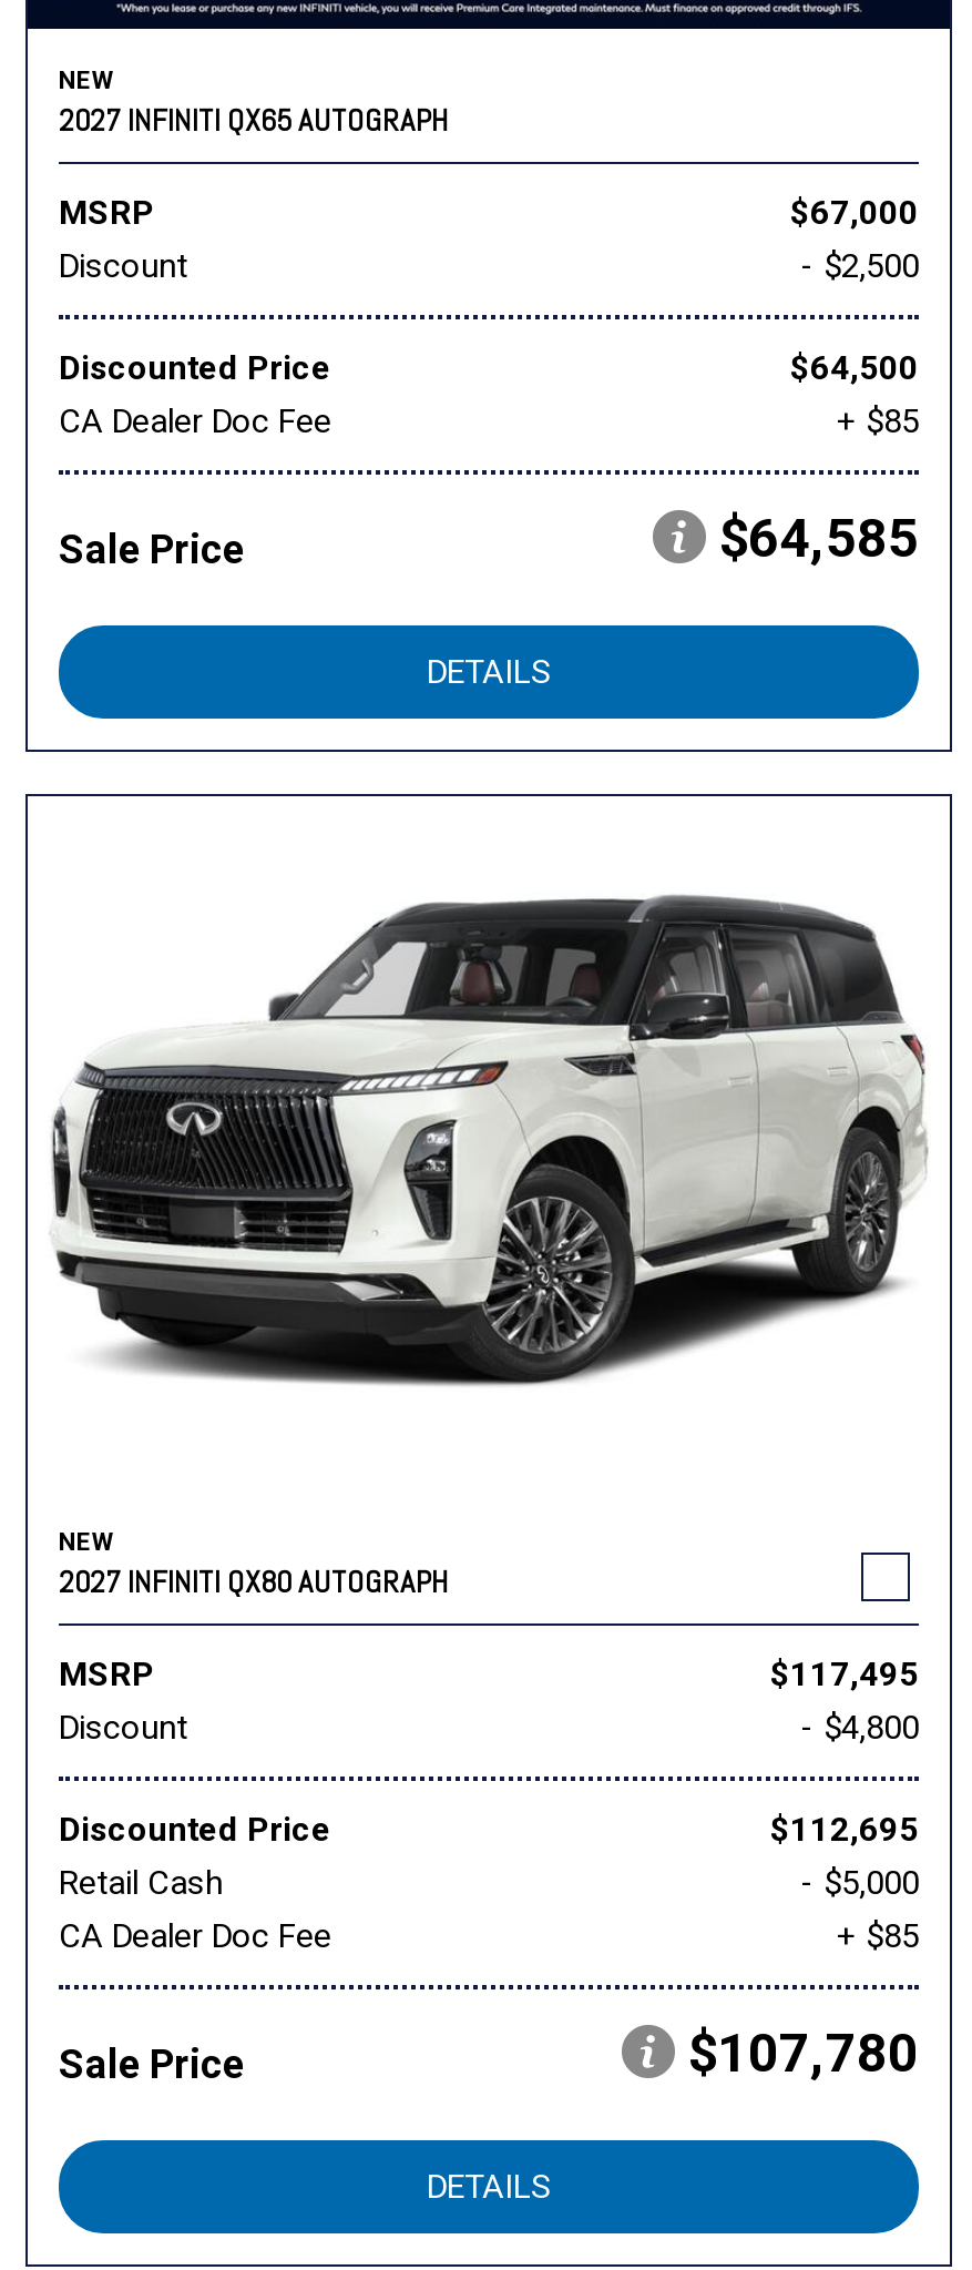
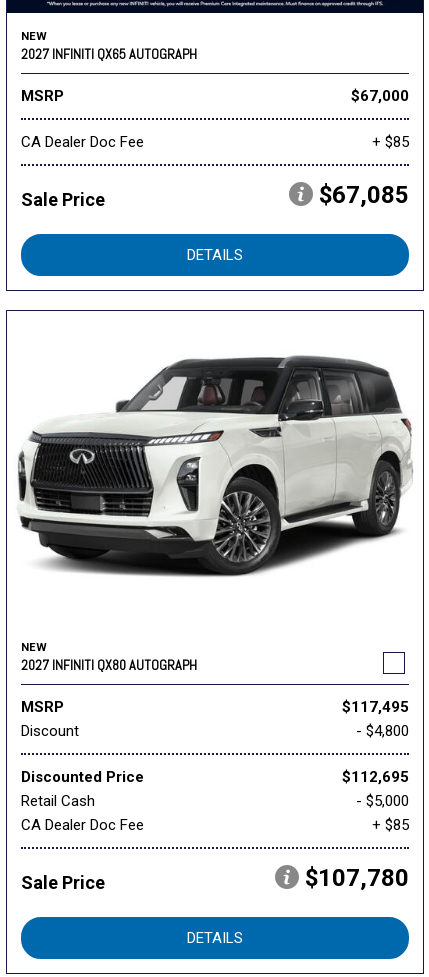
[59,247,919,389] Discount | - $2,500 | Discounted Price | $64,500 -> none
[719,508,919,570] $64,585 -> [319,181,409,209] $67,085

